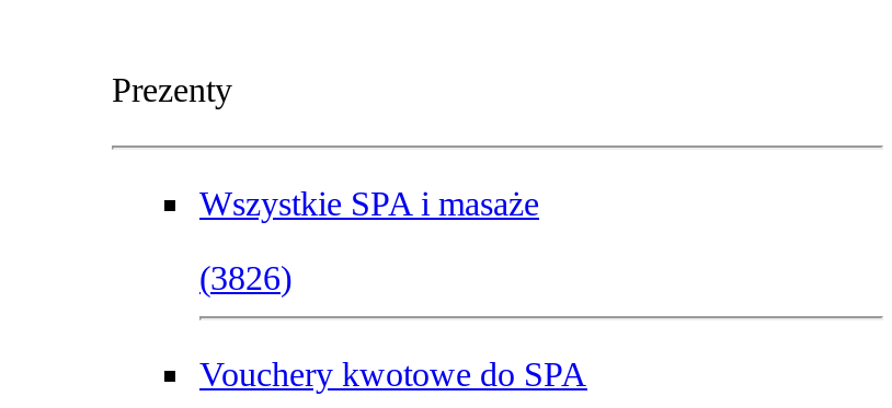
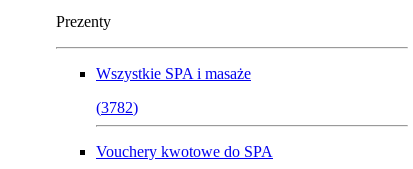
[199,259,291,296] (3826) -> [96,99,138,116] (3782)

